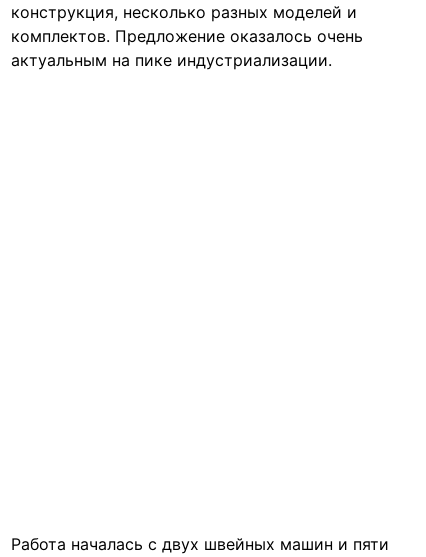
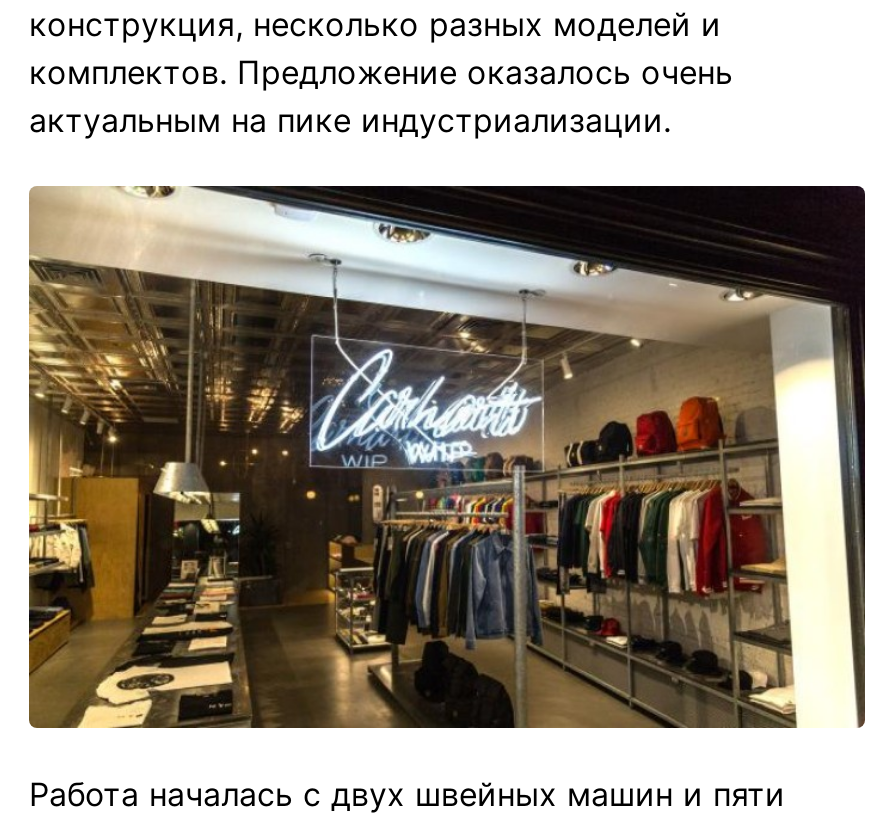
none -> [27,184,867,730] [image]

